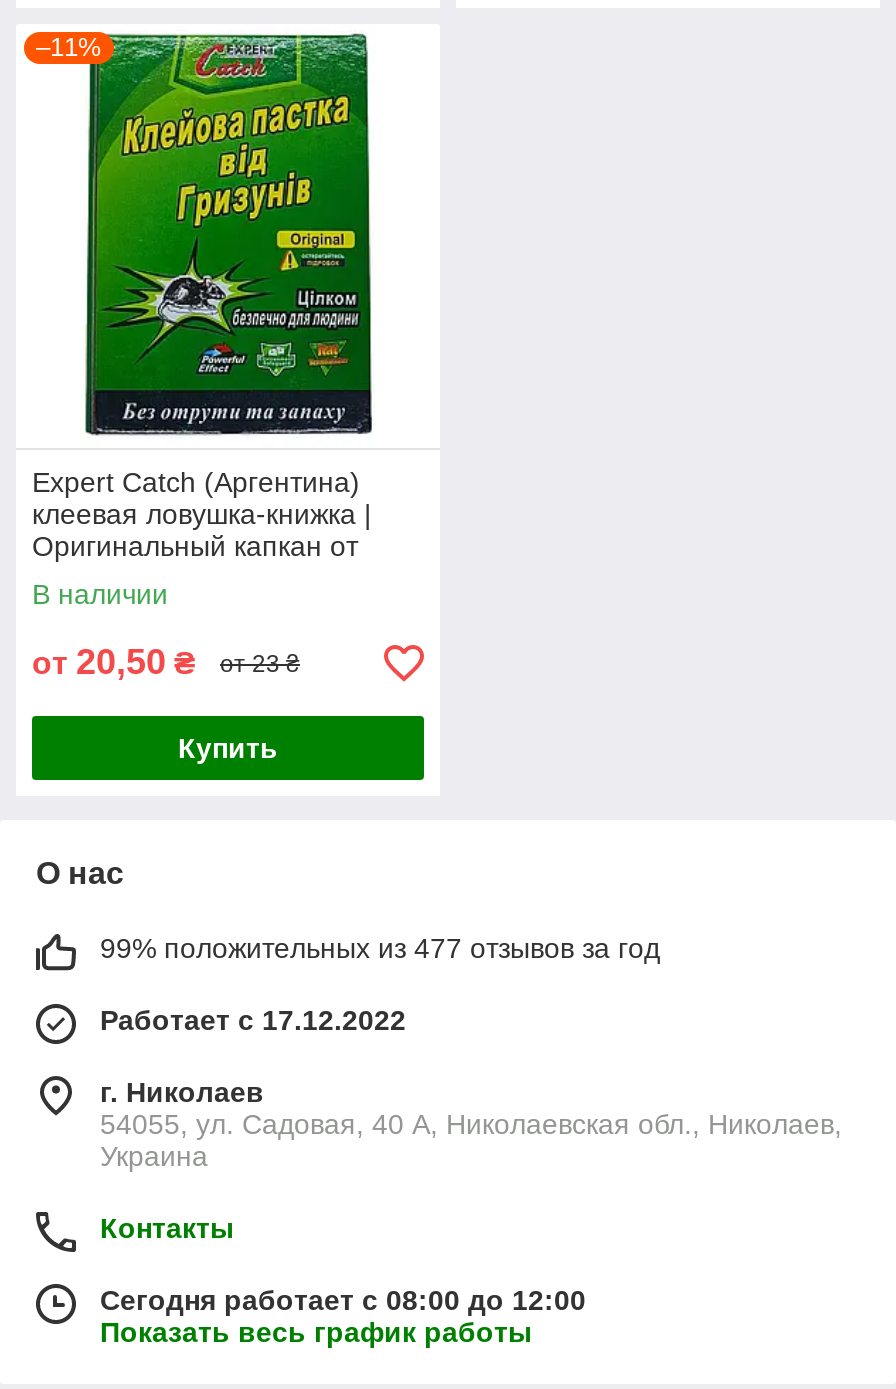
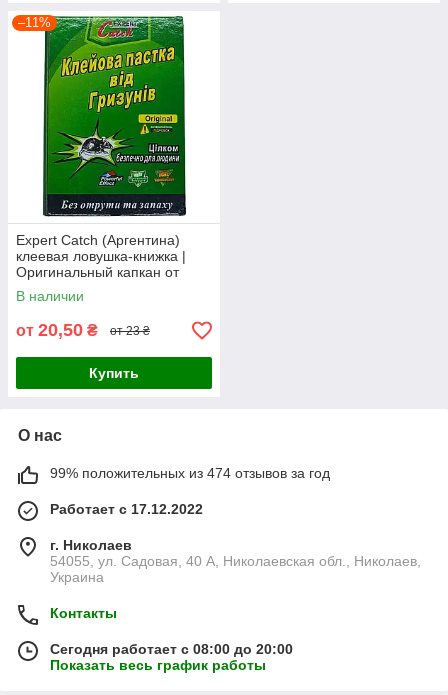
[100,933,660,965] 99% положительных из 477 отзывов за год -> [50,465,330,481] 99% положительных из 474 отзывов за год
[100,1285,586,1317] Сегодня работает с 08:00 до 12:00 -> [50,641,293,657] Сегодня работает с 08:00 до 20:00

